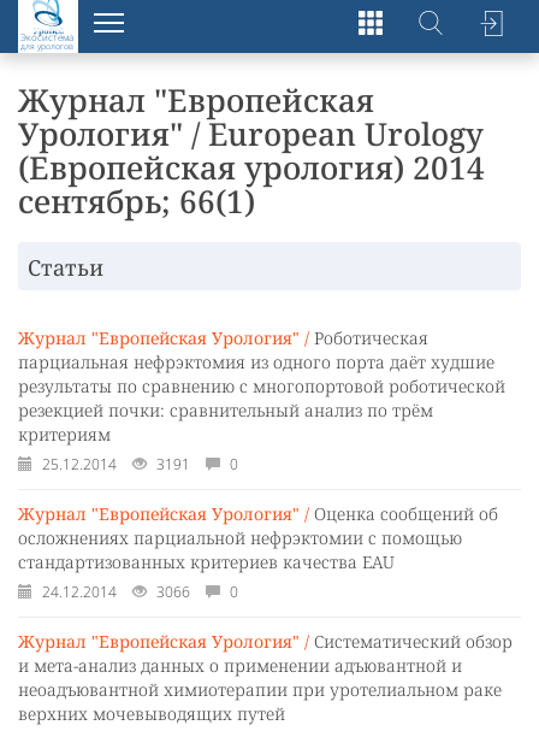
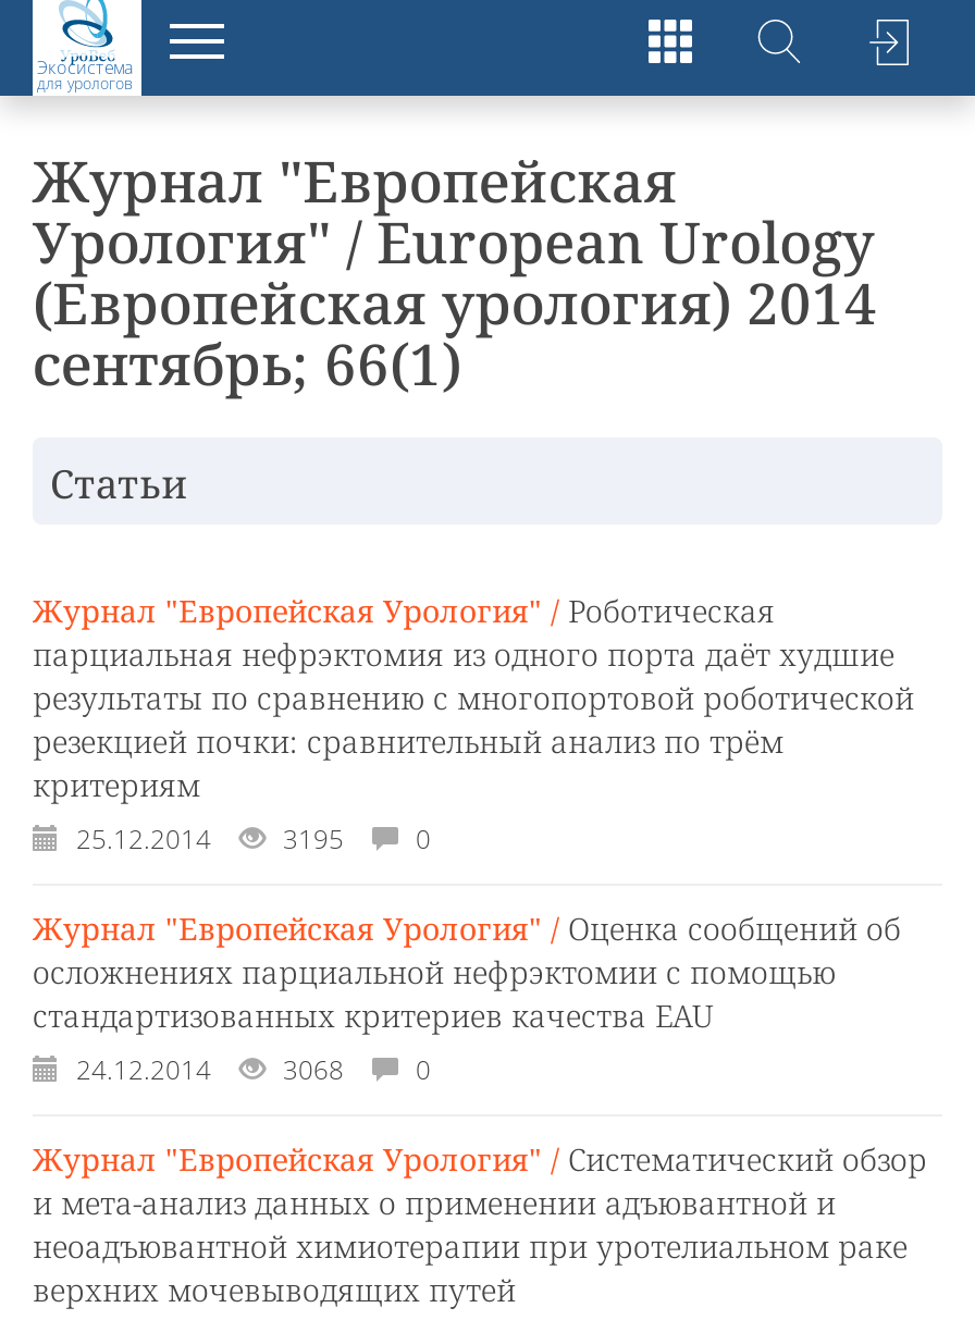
[38,454,238,474] 25.12.2014 3191 0 -> [70,821,431,858] 25.12.2014 3195 0
[38,582,238,602] 24.12.2014 3066 0 -> [70,1051,431,1088] 24.12.2014 3068 0

